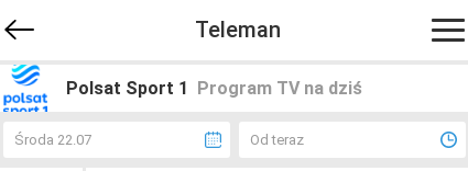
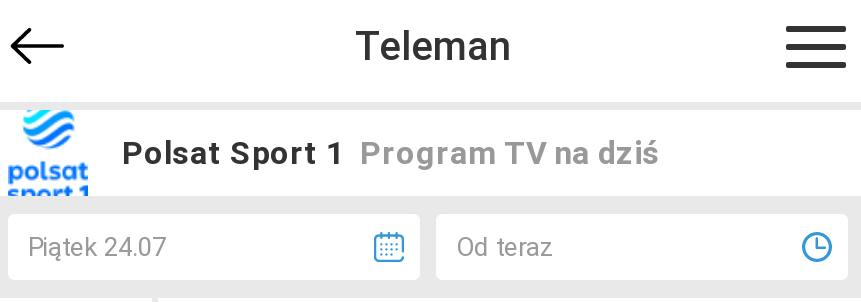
[14,132,91,148] Środa 22.07 -> [28,232,166,262] Piątek 24.07

